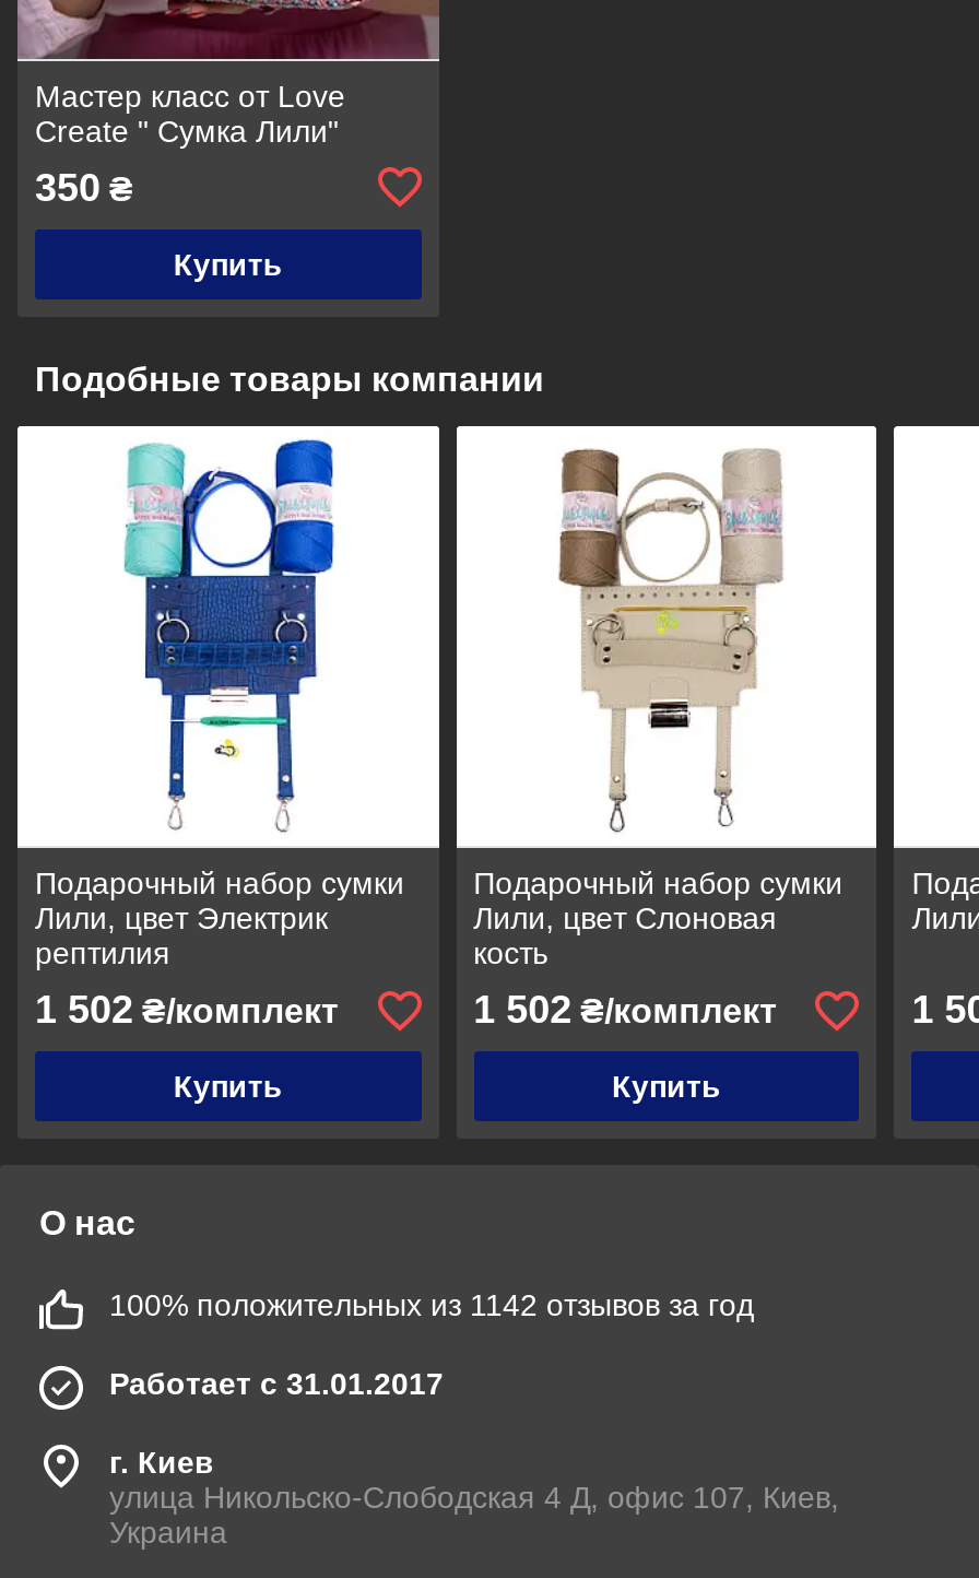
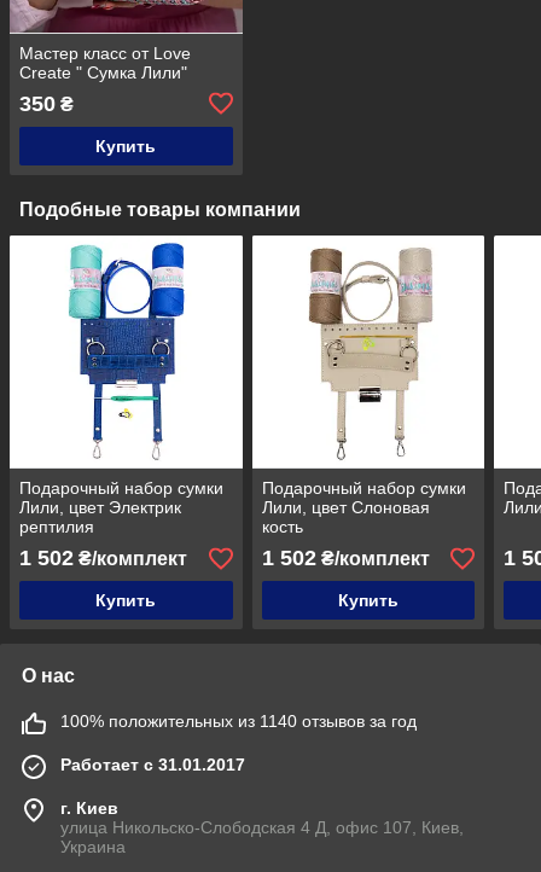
[109,1288,754,1323] 100% положительных из 1142 отзывов за год -> [60,712,417,731] 100% положительных из 1140 отзывов за год

